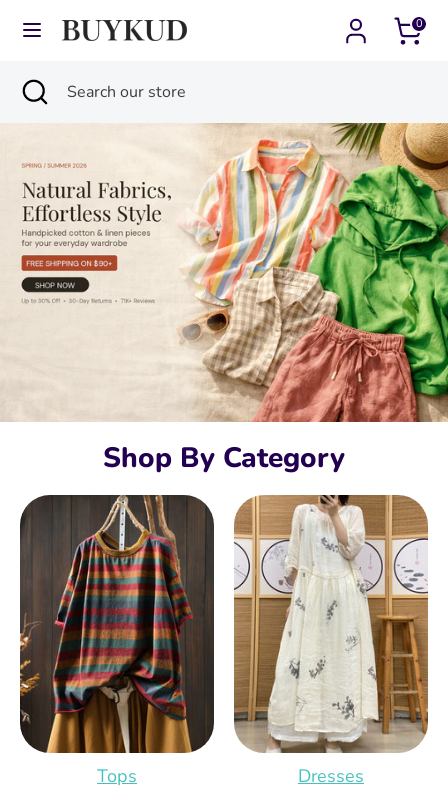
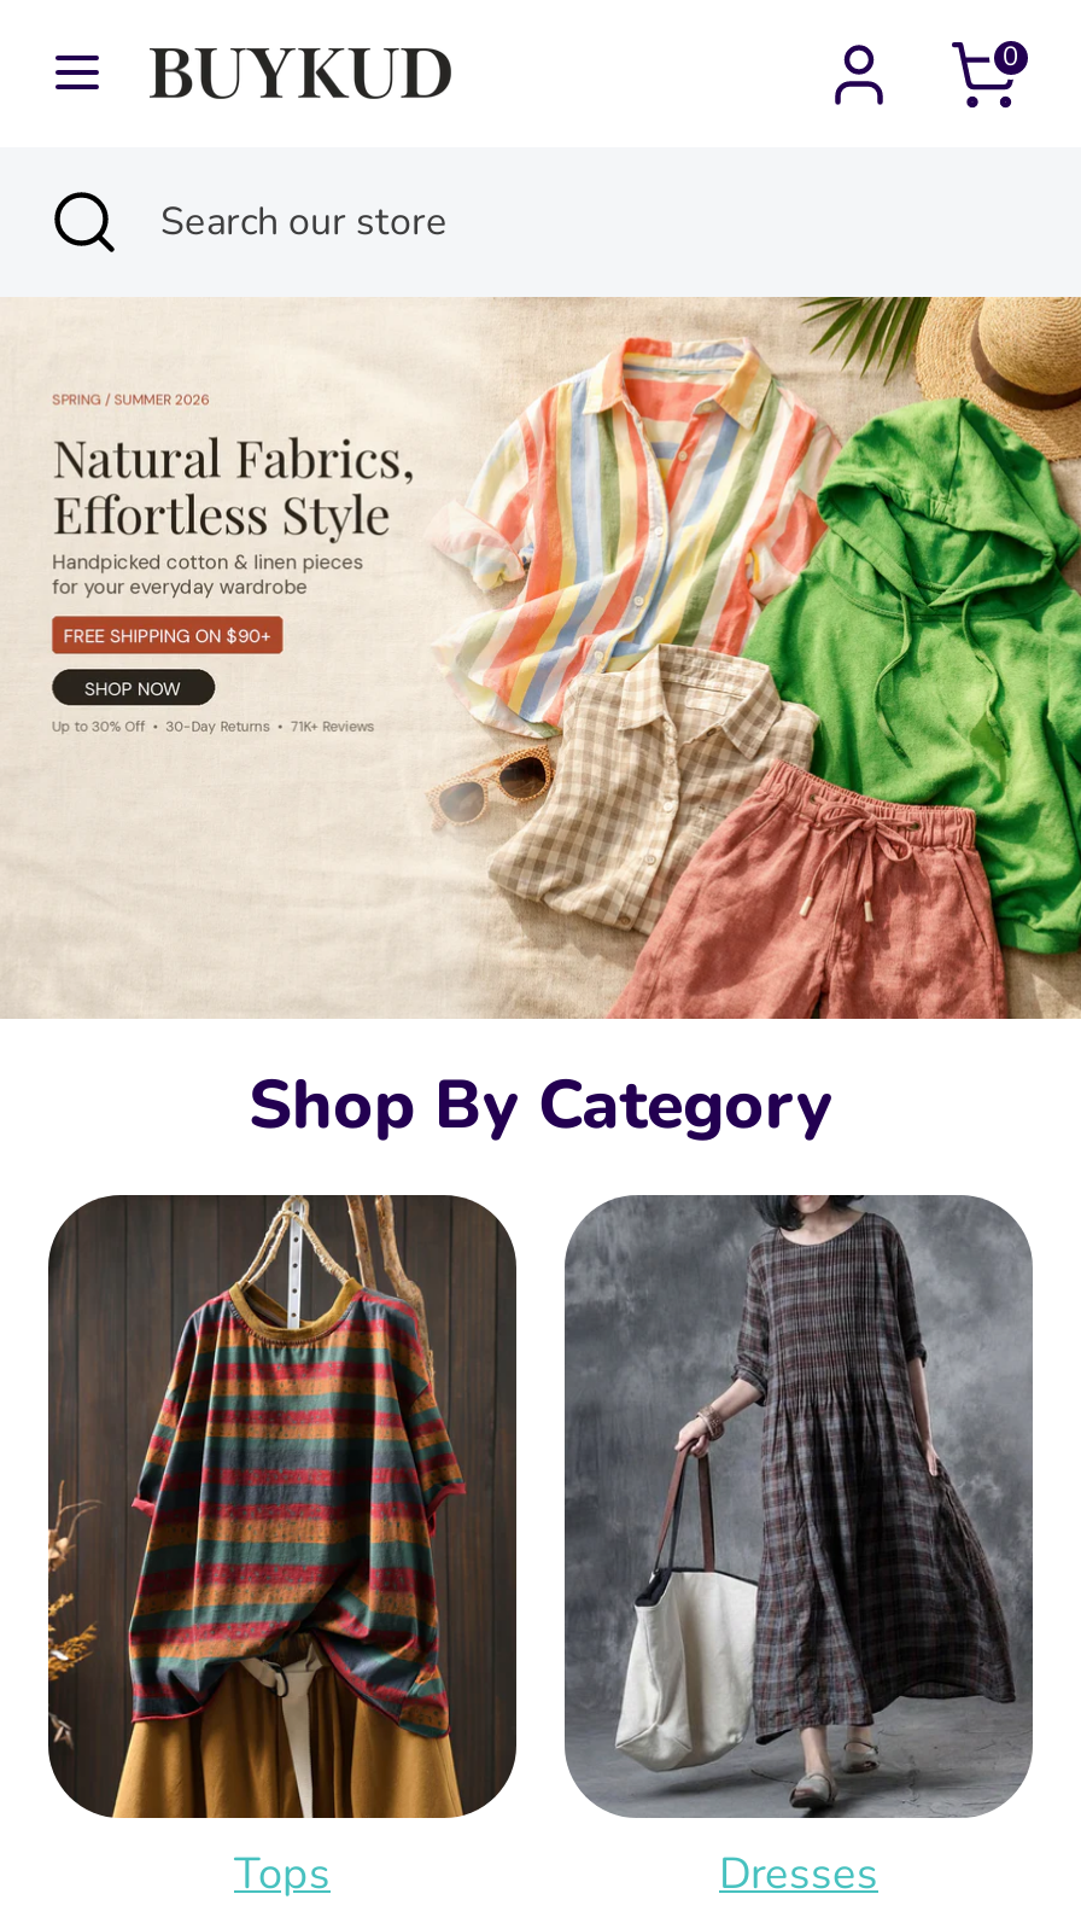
[233,494,429,754] [image] -> [562,1193,1033,1818] [image]

